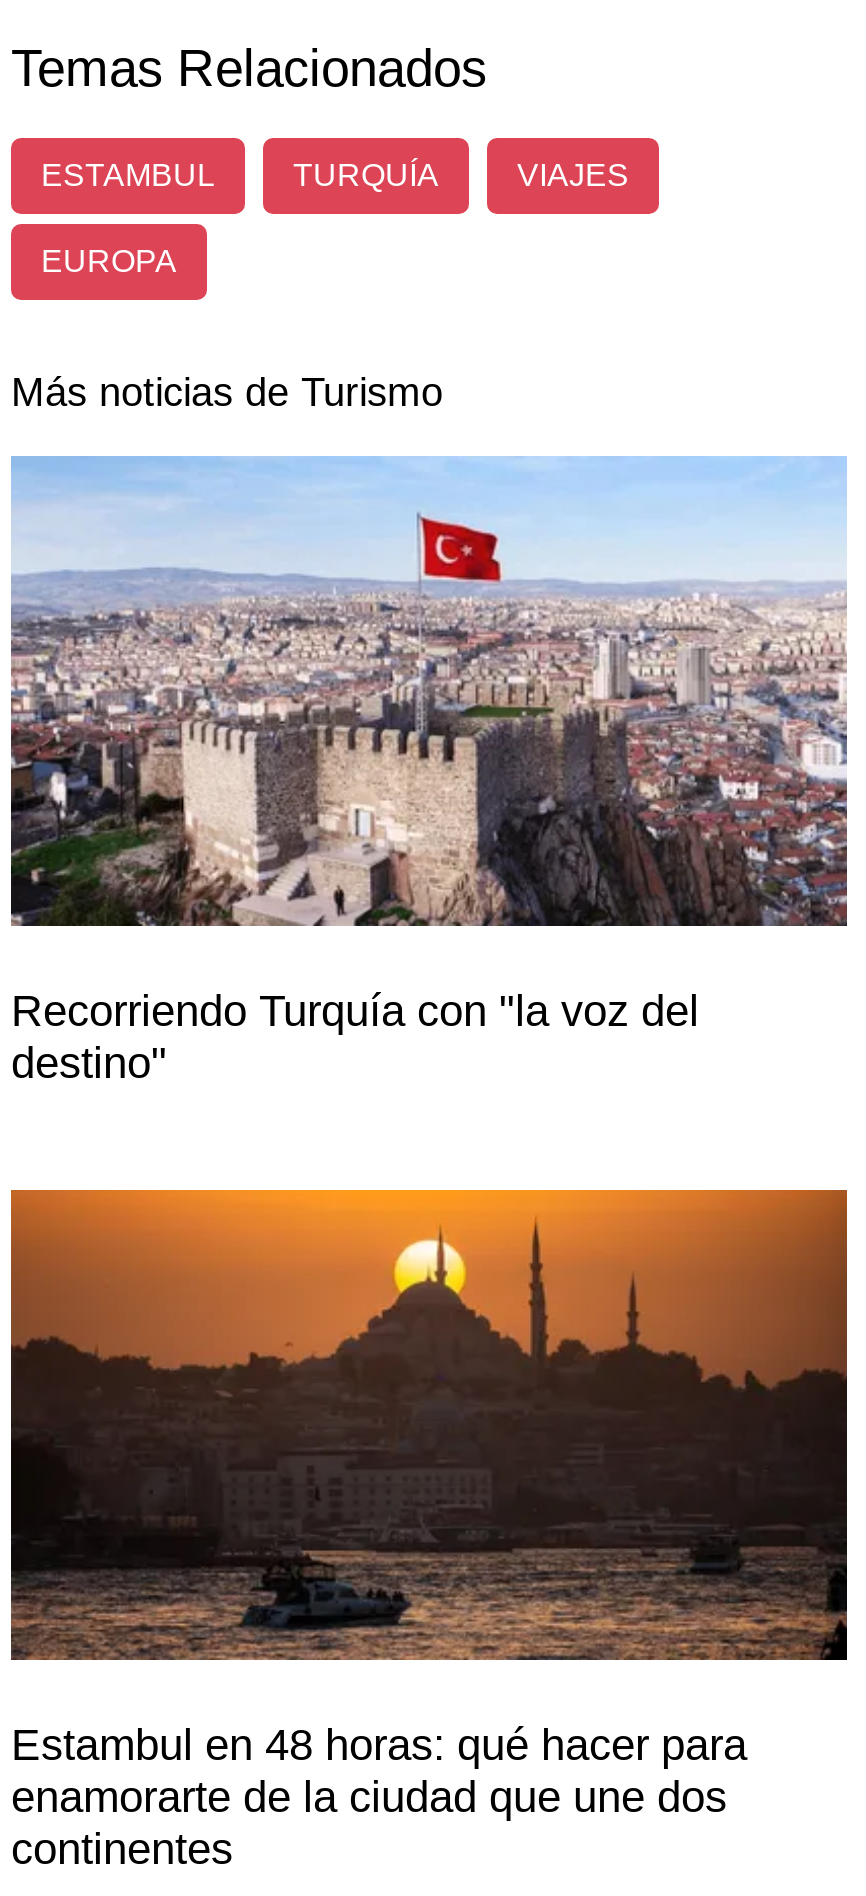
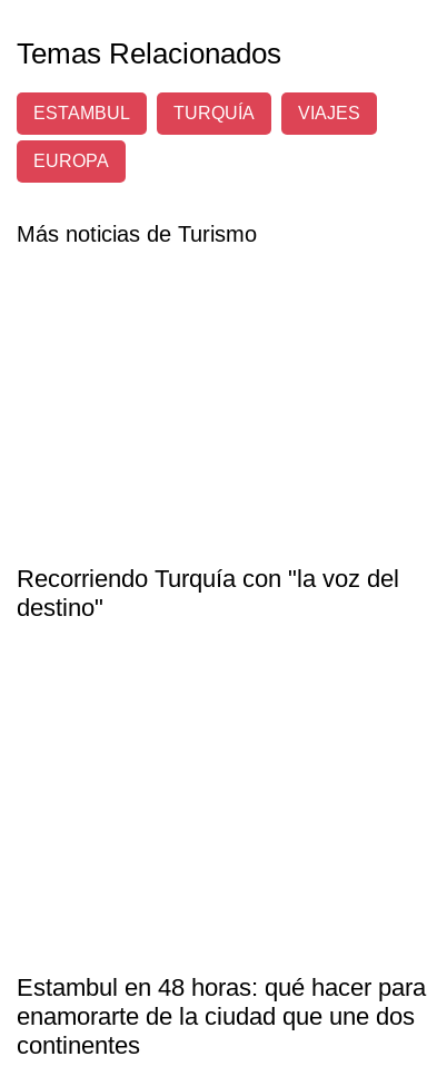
[9,454,849,928] [image] -> none
[9,1188,849,1662] [image] -> none

